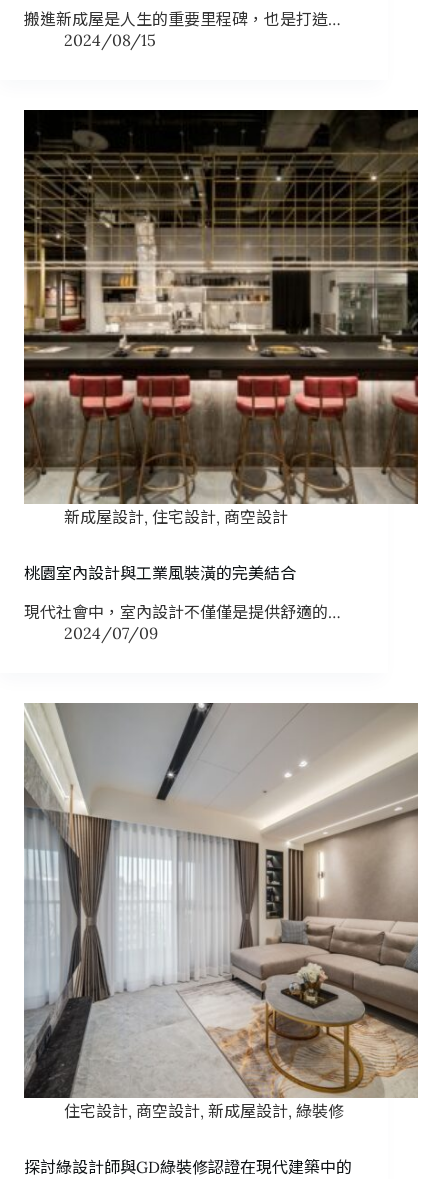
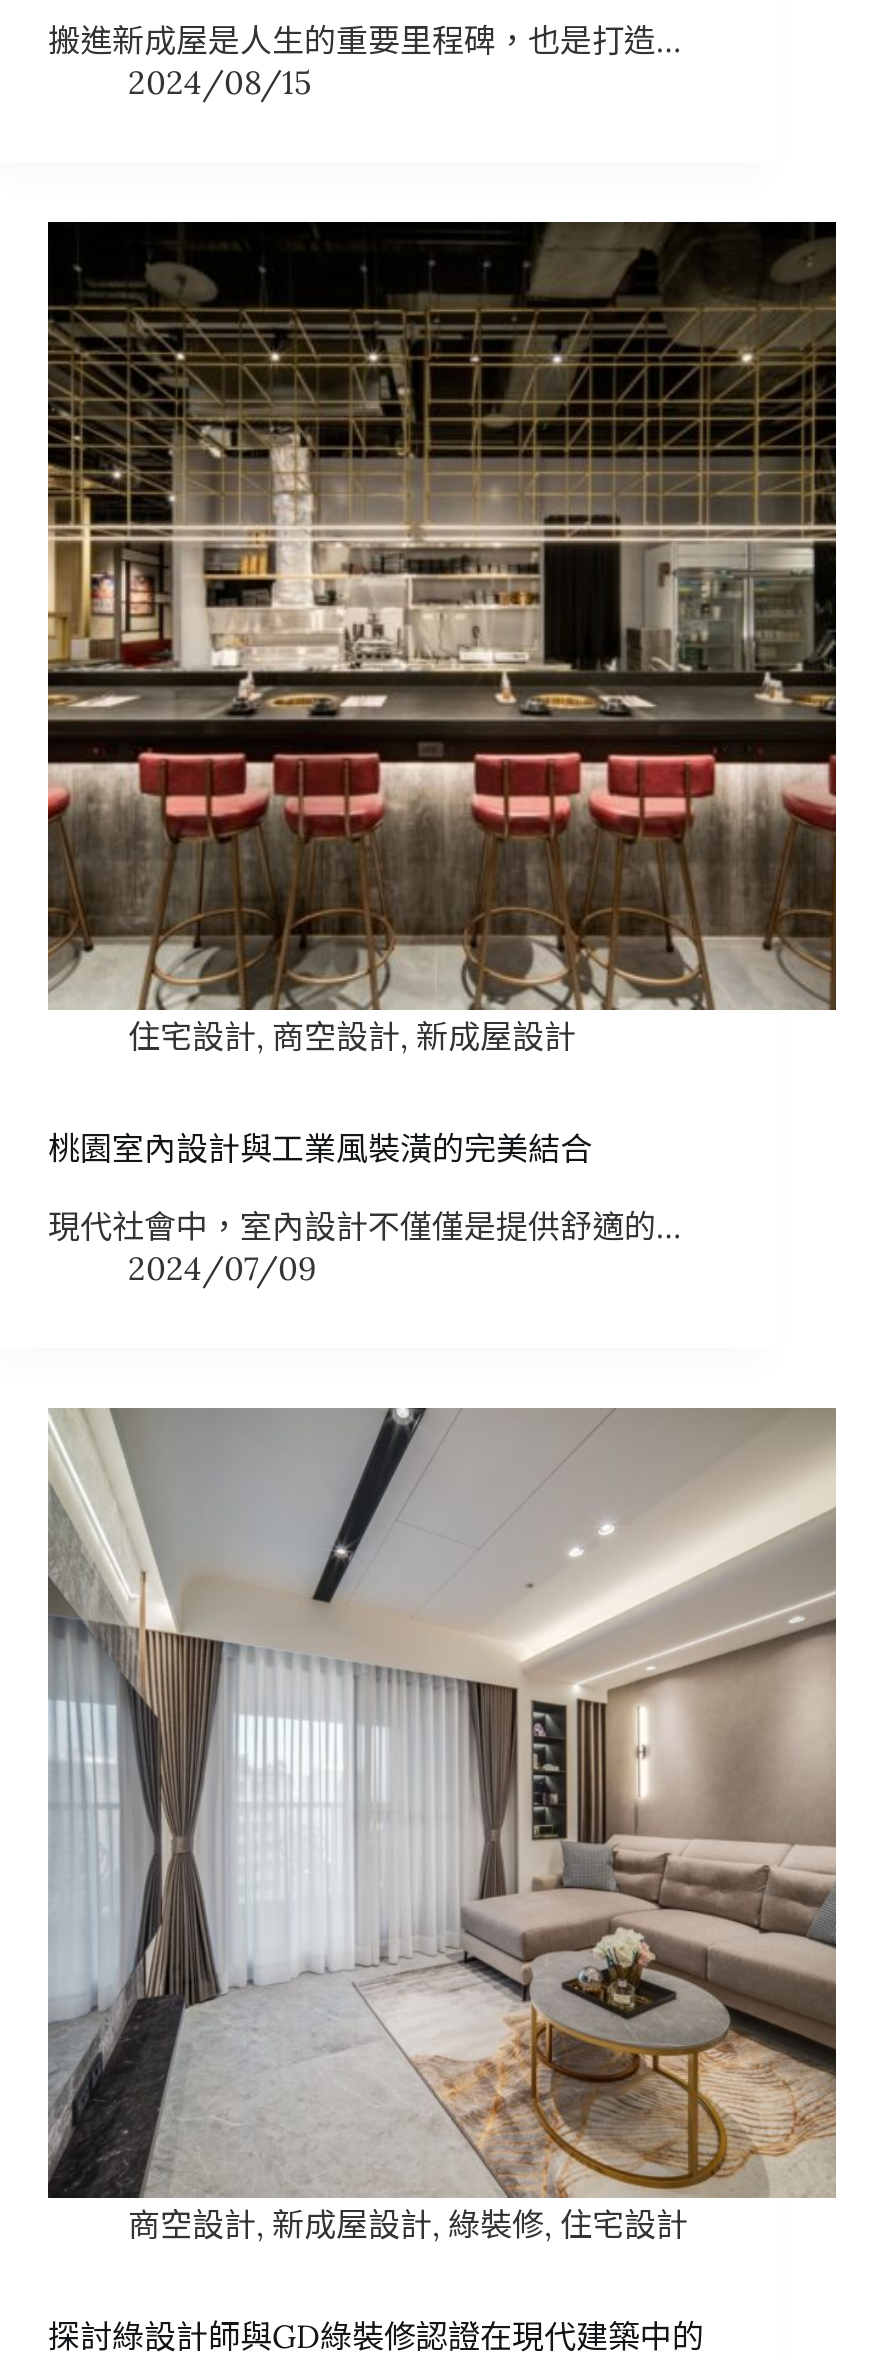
[64,507,288,527] 新成屋設計,住宅設計,商空設計 -> [128,1017,576,1057] 住宅設計,商空設計,新成屋設計
[64,1100,344,1120] 住宅設計,商空設計,新成屋設計,綠裝修 -> [128,2203,688,2243] 商空設計,新成屋設計,綠裝修,住宅設計

